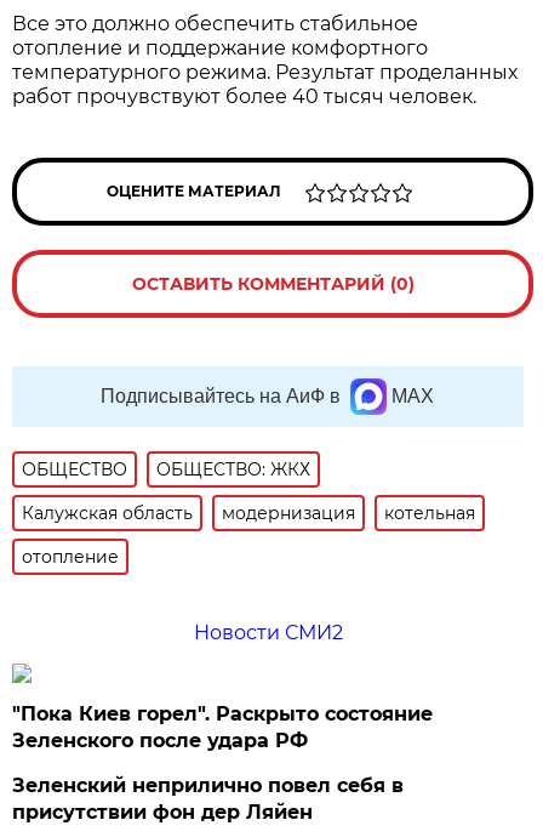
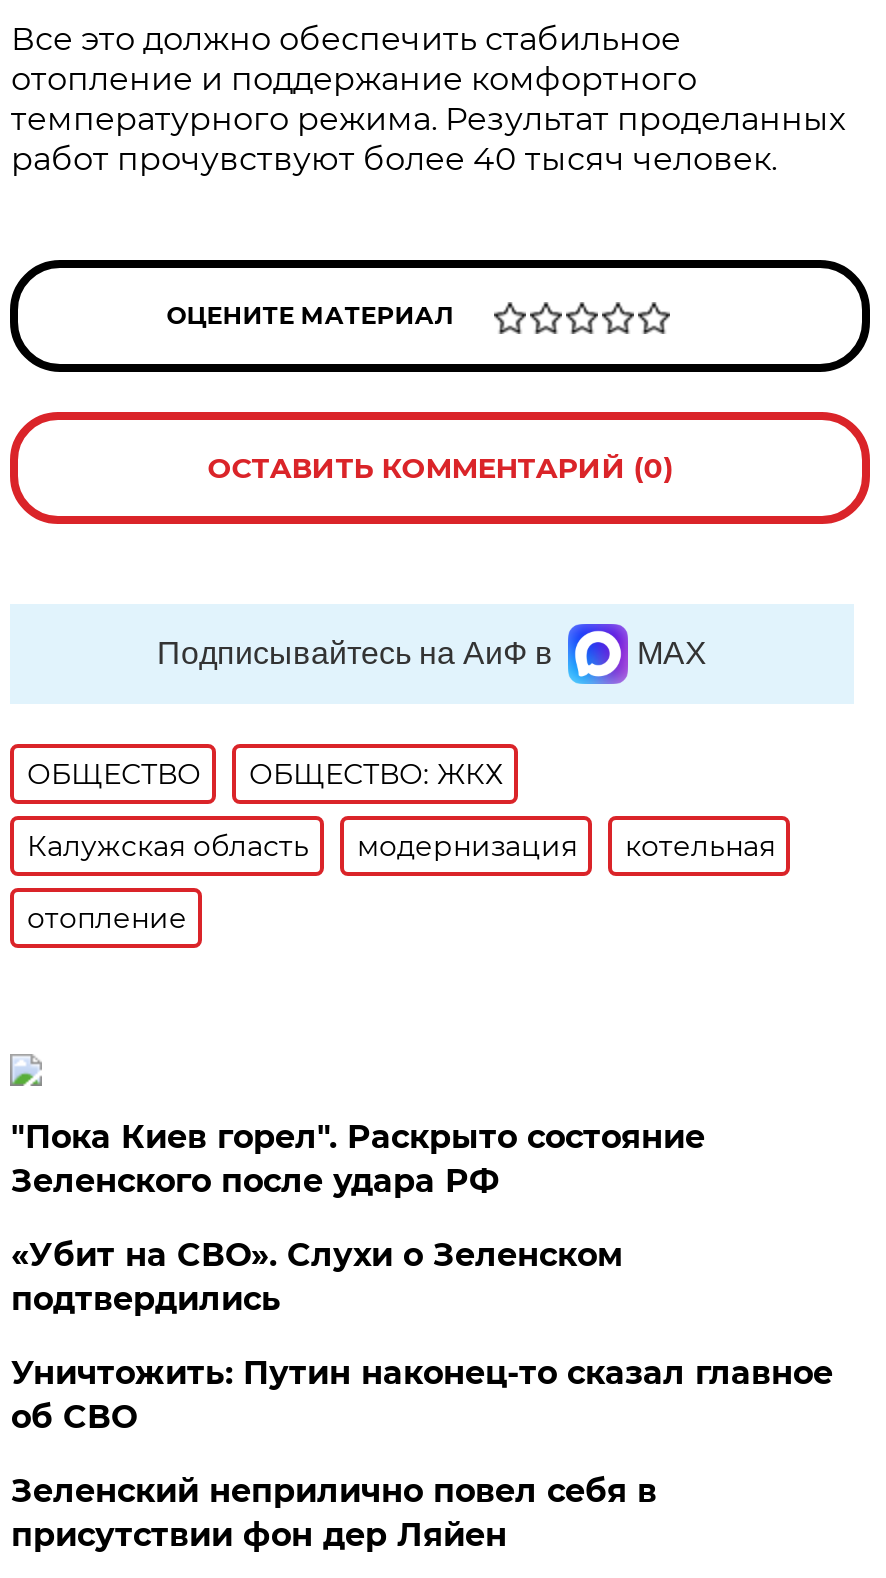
[194,621,343,644] Новости СМИ2 -> none
moved [13,702,433,752] -> [11,1118,705,1200]: "Пока Киев горел". Раскрыто состояние | Зеленского после удара РФ
none -> [11,1236,833,1436] «Убит на СВО». Слухи о Зеленском | подтвердились | Уничтожить: Путин наконец-то сказал главное | об СВО

